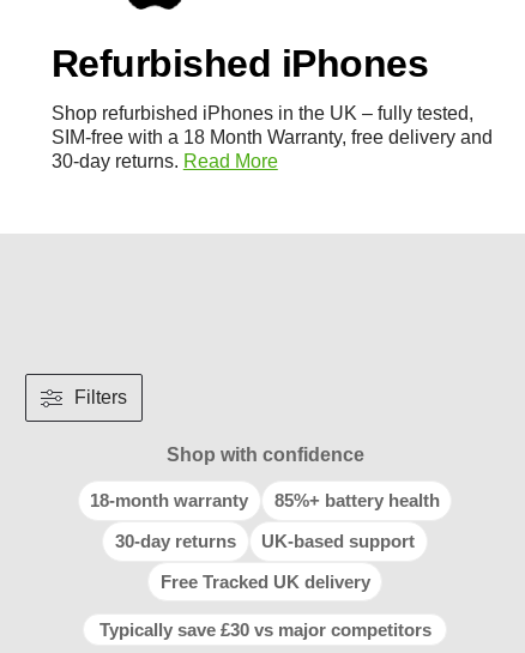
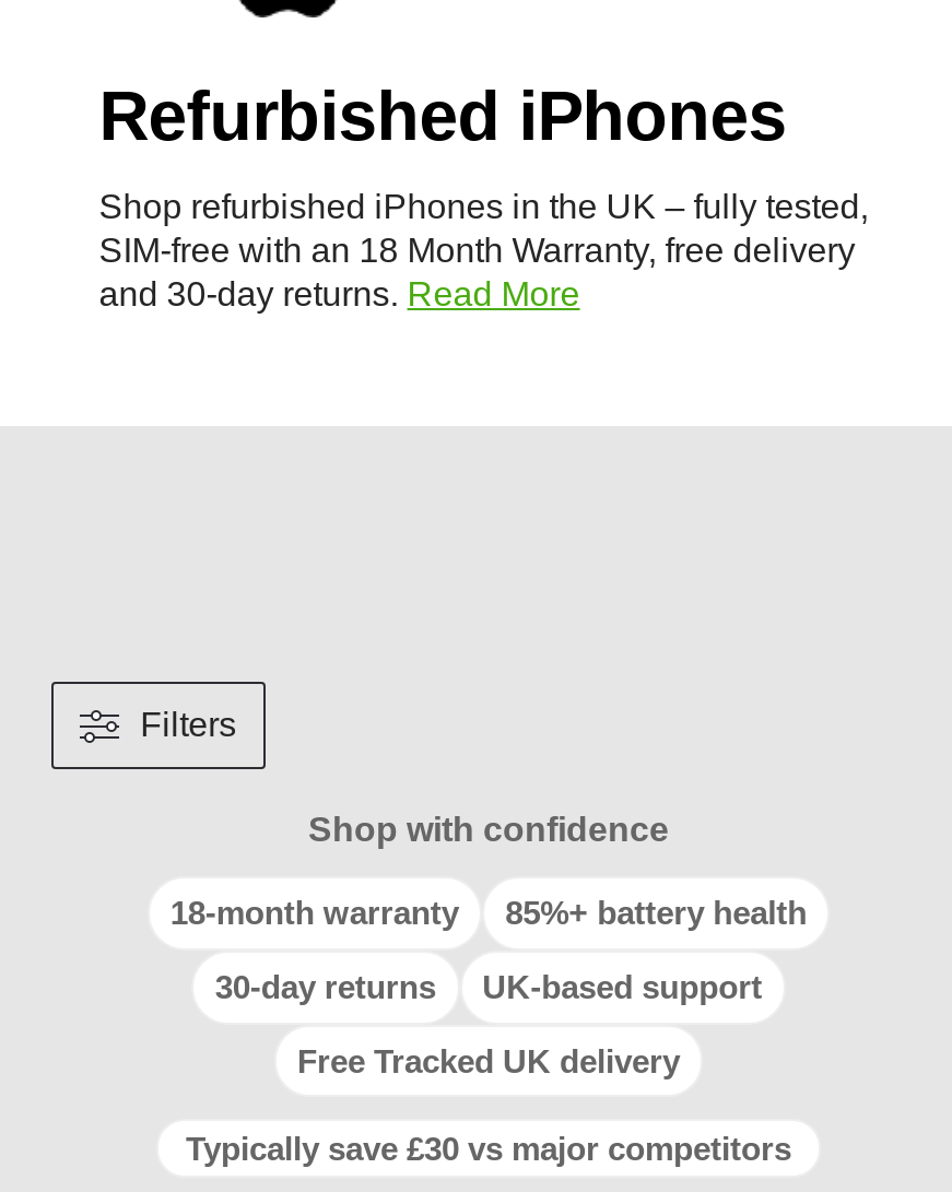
[51,127,492,171] SIM-free with a 18 Month Warranty, free delivery and | 30-day returns. Read More -> [99,232,855,313] SIM-free with an 18 Month Warranty, free delivery | and 30-day returns. Read More

